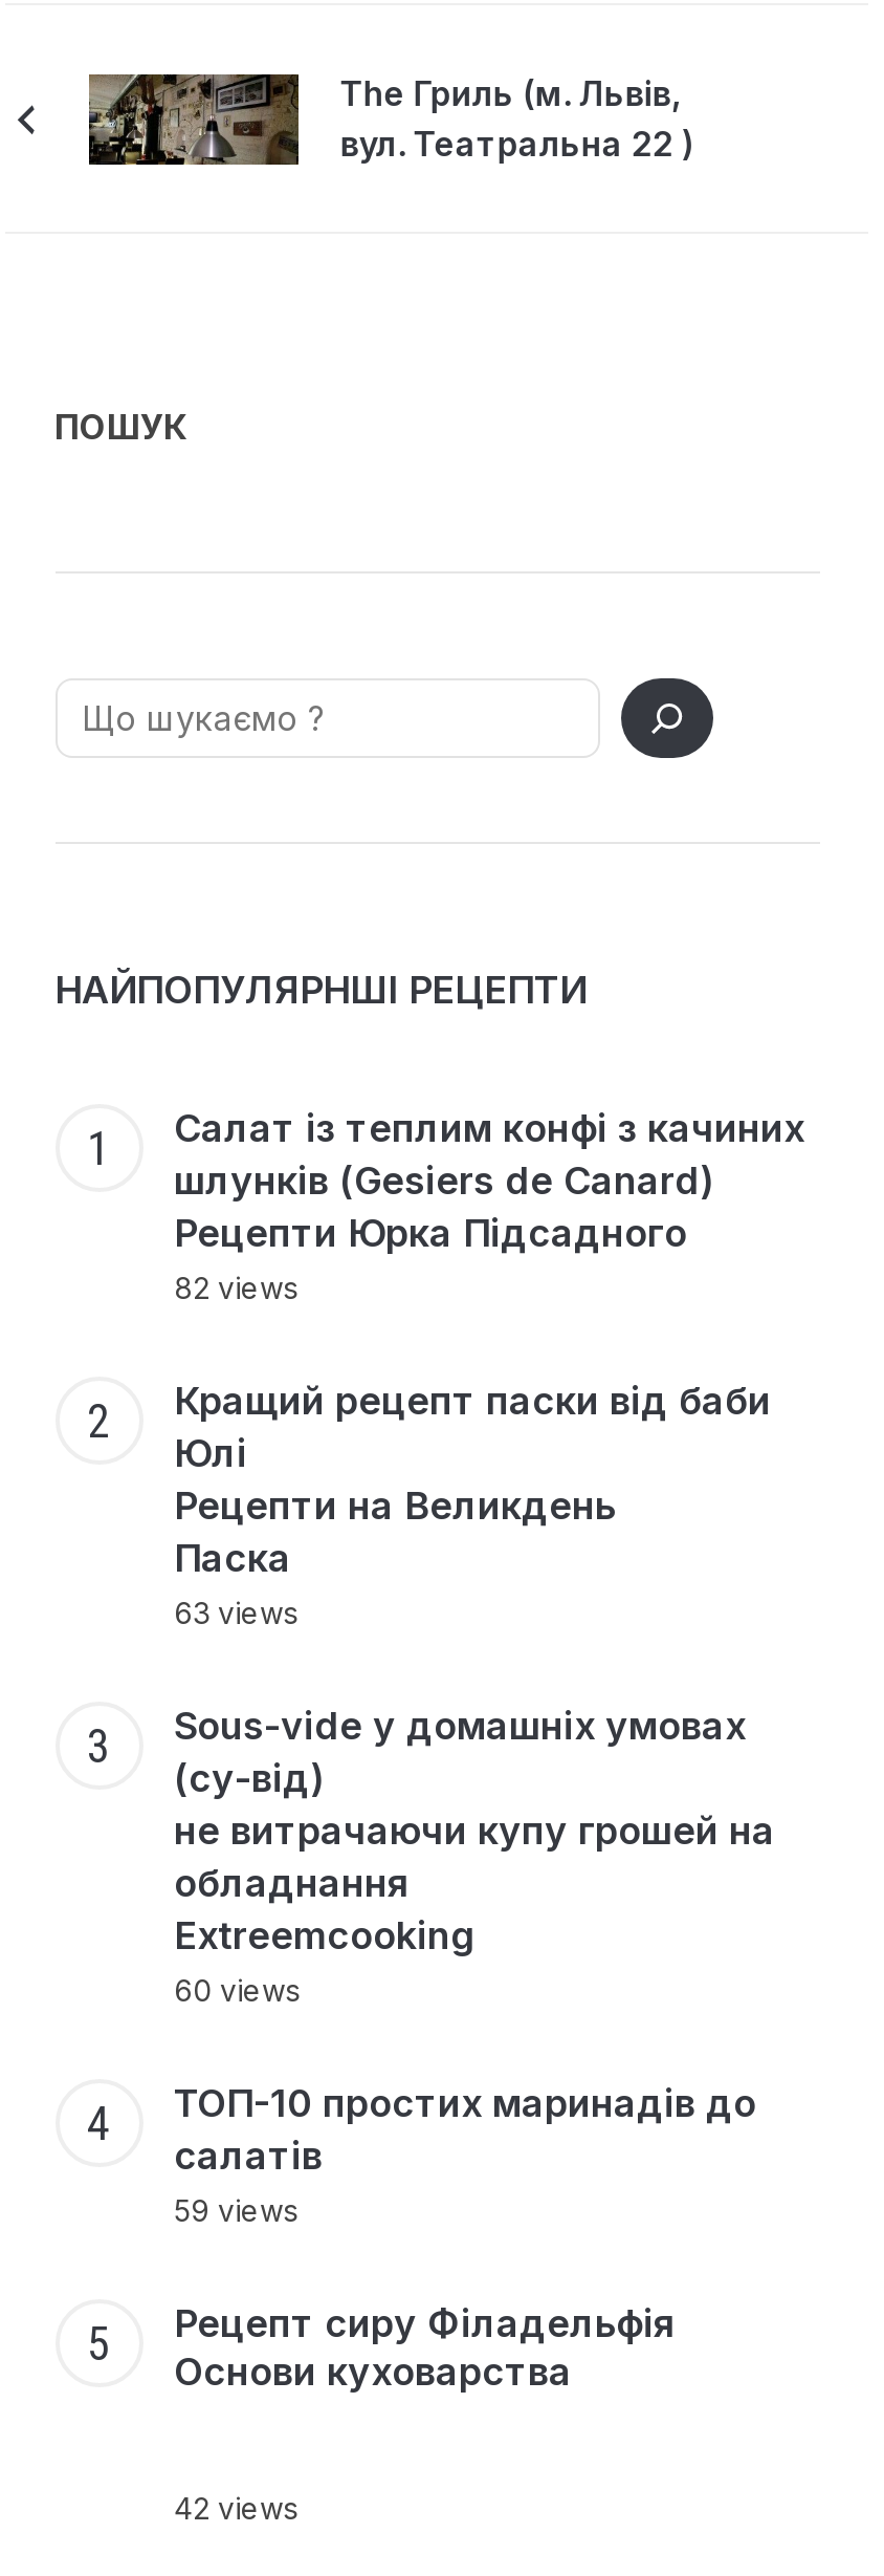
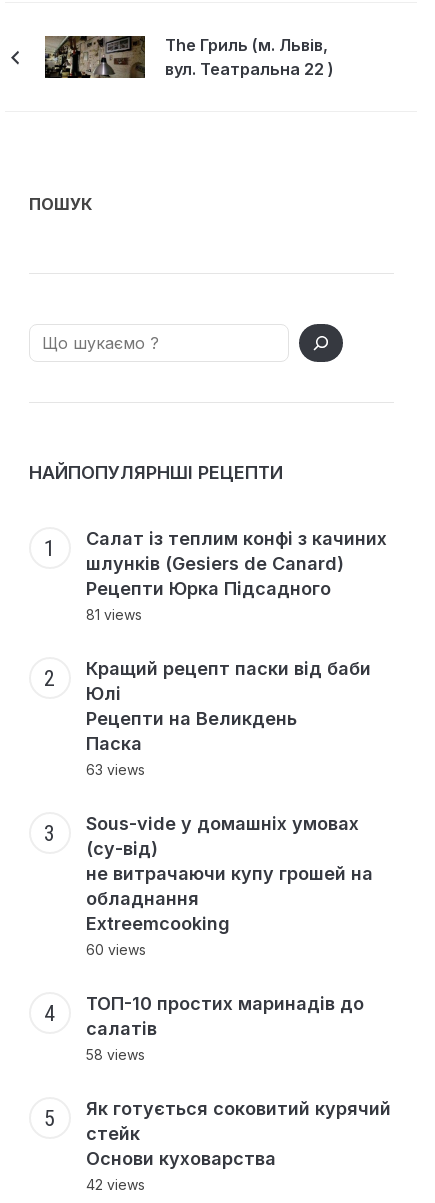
[174,1270,297,1306] 82 views -> [85,606,141,623] 81 views
[174,2193,297,2228] 59 views -> [85,1046,144,1063] 58 views
[174,2302,677,2346] Рецепт сиру Філадельфія -> [85,1098,390,1144] Як готується соковитий курячий | стейк
moved [174,2350,572,2394] -> [85,1148,275,1169]: Основи куховарства

